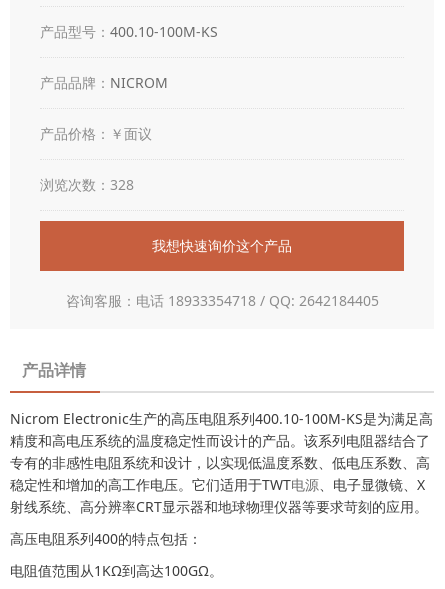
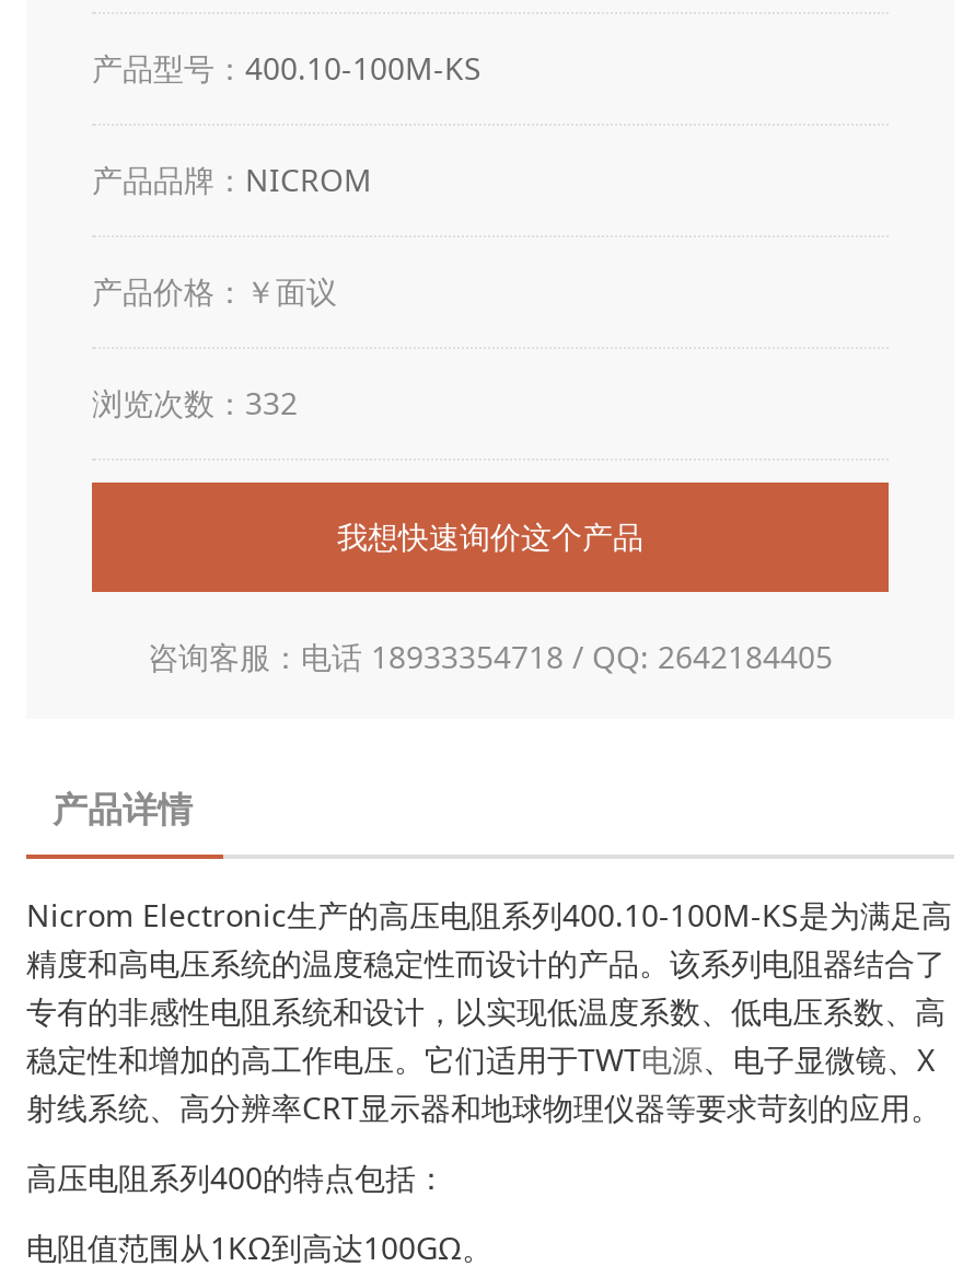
[40,175,134,194] 浏览次数：328 -> [92,382,298,424] 浏览次数：332

